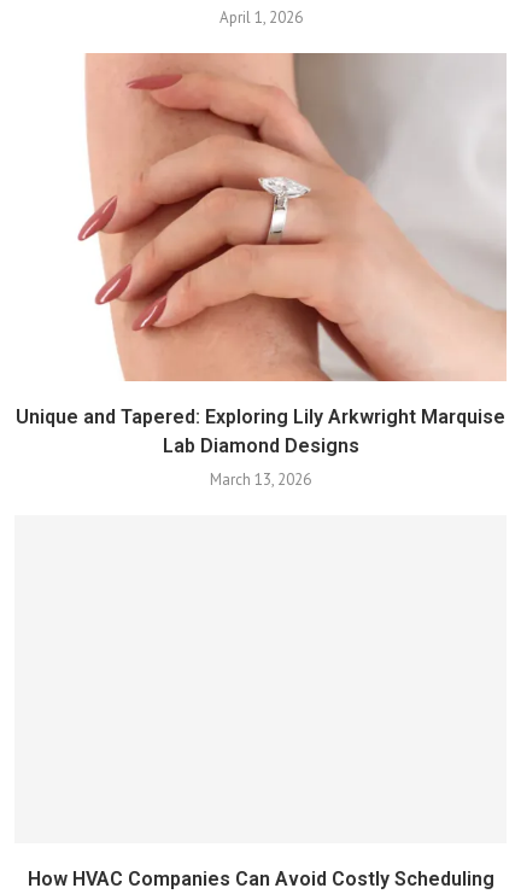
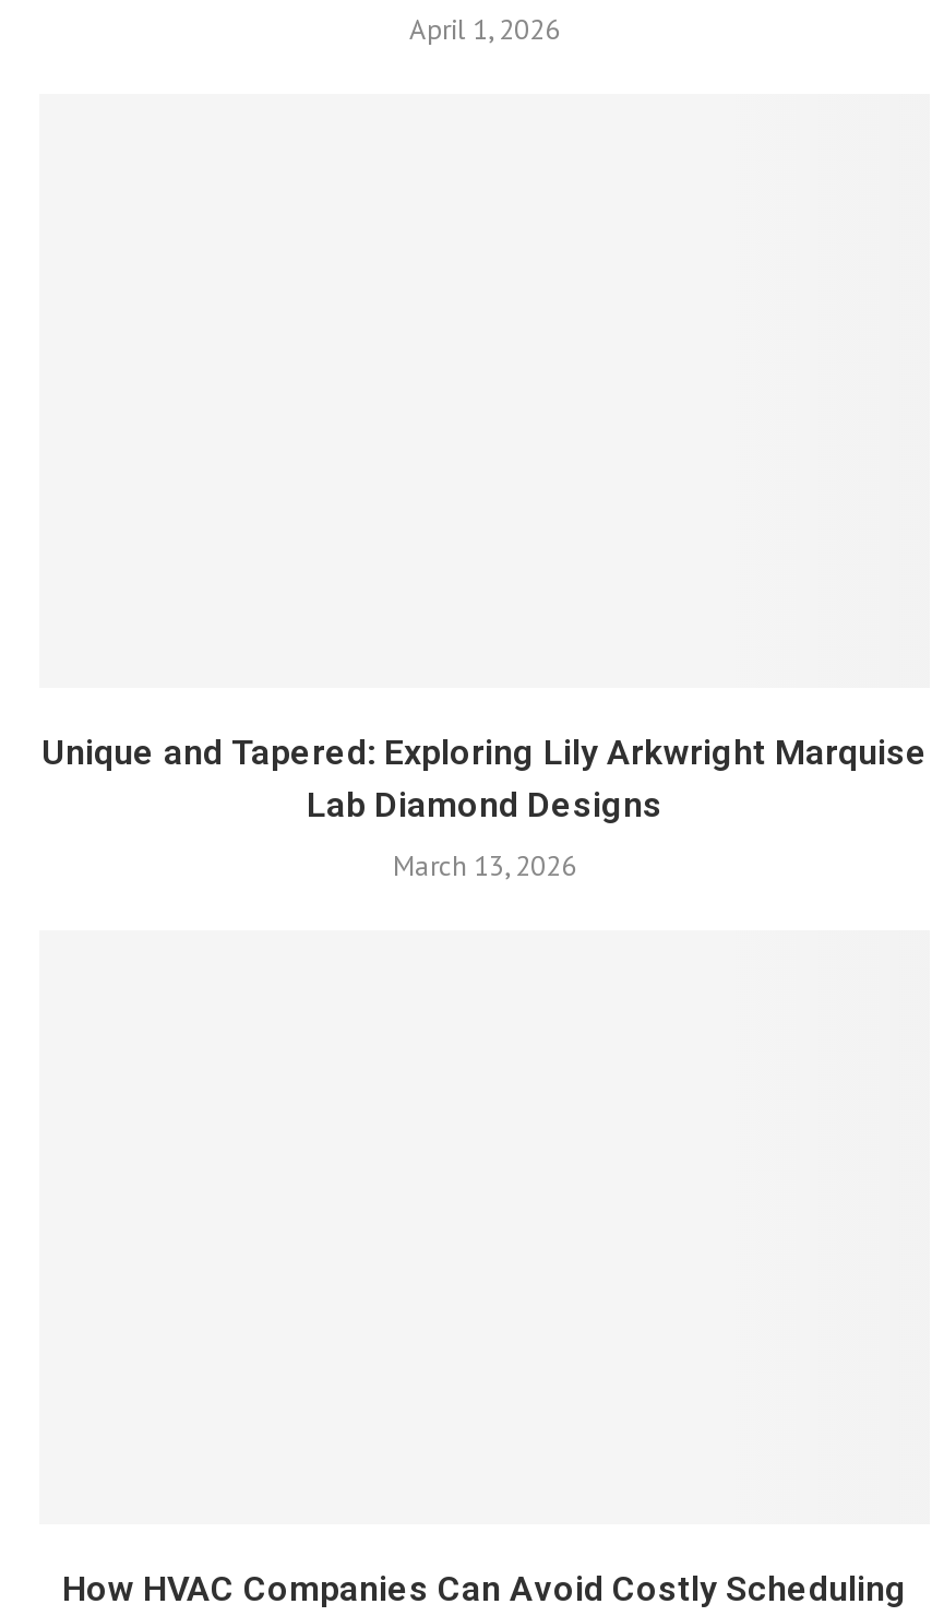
[77,52,508,382] [image] -> none

